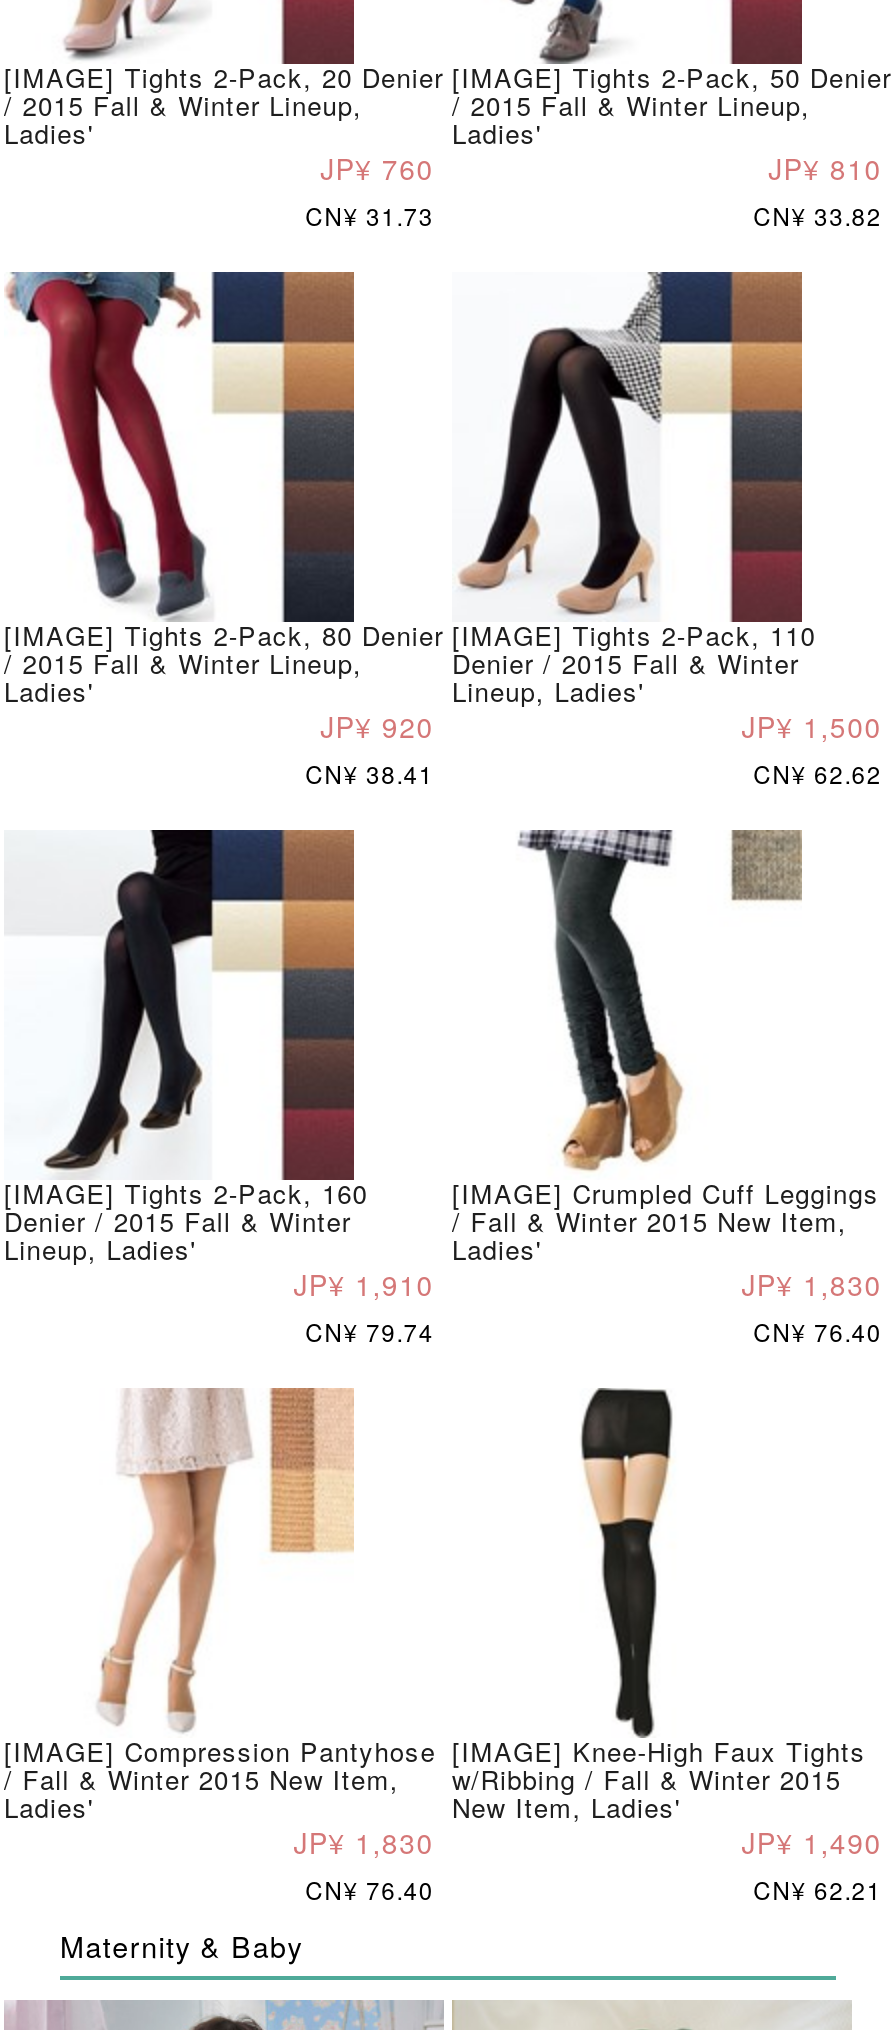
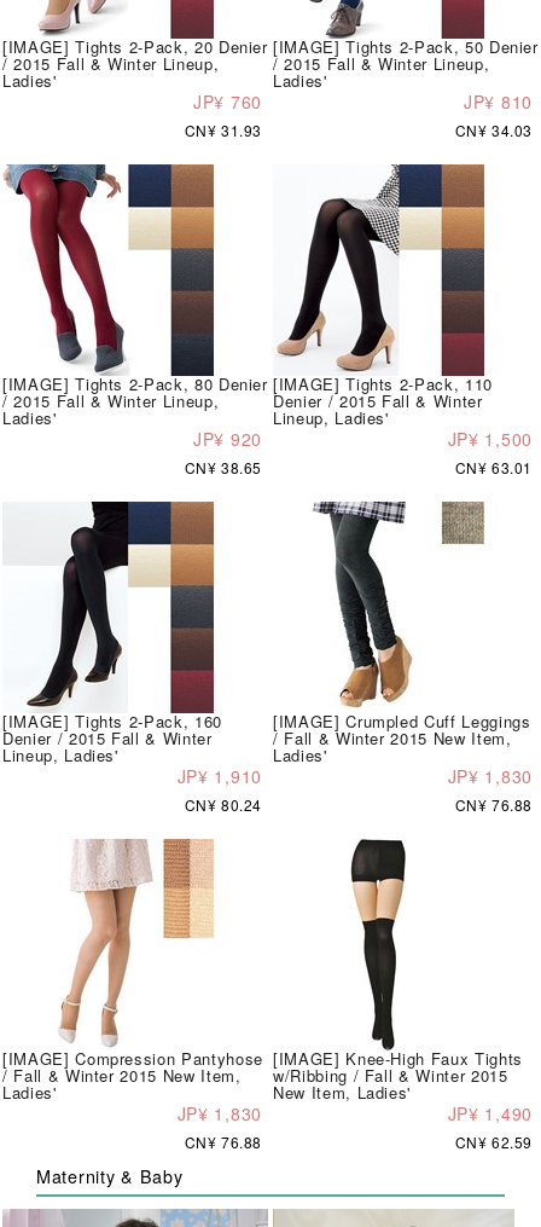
[305,198,434,232] CN¥ 31.73 -> [184,120,262,140] CN¥ 31.93
[753,198,882,232] CN¥ 33.82 -> [455,120,533,140] CN¥ 34.03
[305,756,434,790] CN¥ 38.41 -> [184,457,262,478] CN¥ 38.65
[753,756,882,790] CN¥ 62.62 -> [455,457,533,478] CN¥ 63.01
[305,1314,434,1348] CN¥ 79.74 -> [184,794,262,815] CN¥ 80.24
[753,1314,882,1348] CN¥ 76.40 -> [455,794,533,815] CN¥ 76.88
[305,1872,434,1906] CN¥ 76.40 -> [184,1132,262,1152] CN¥ 76.88
[753,1872,882,1906] CN¥ 62.21 -> [455,1132,533,1152] CN¥ 62.59

